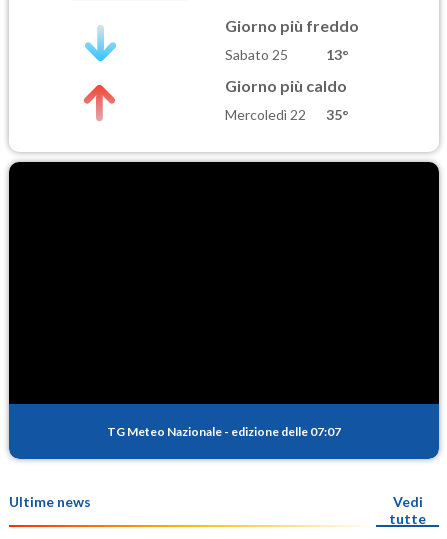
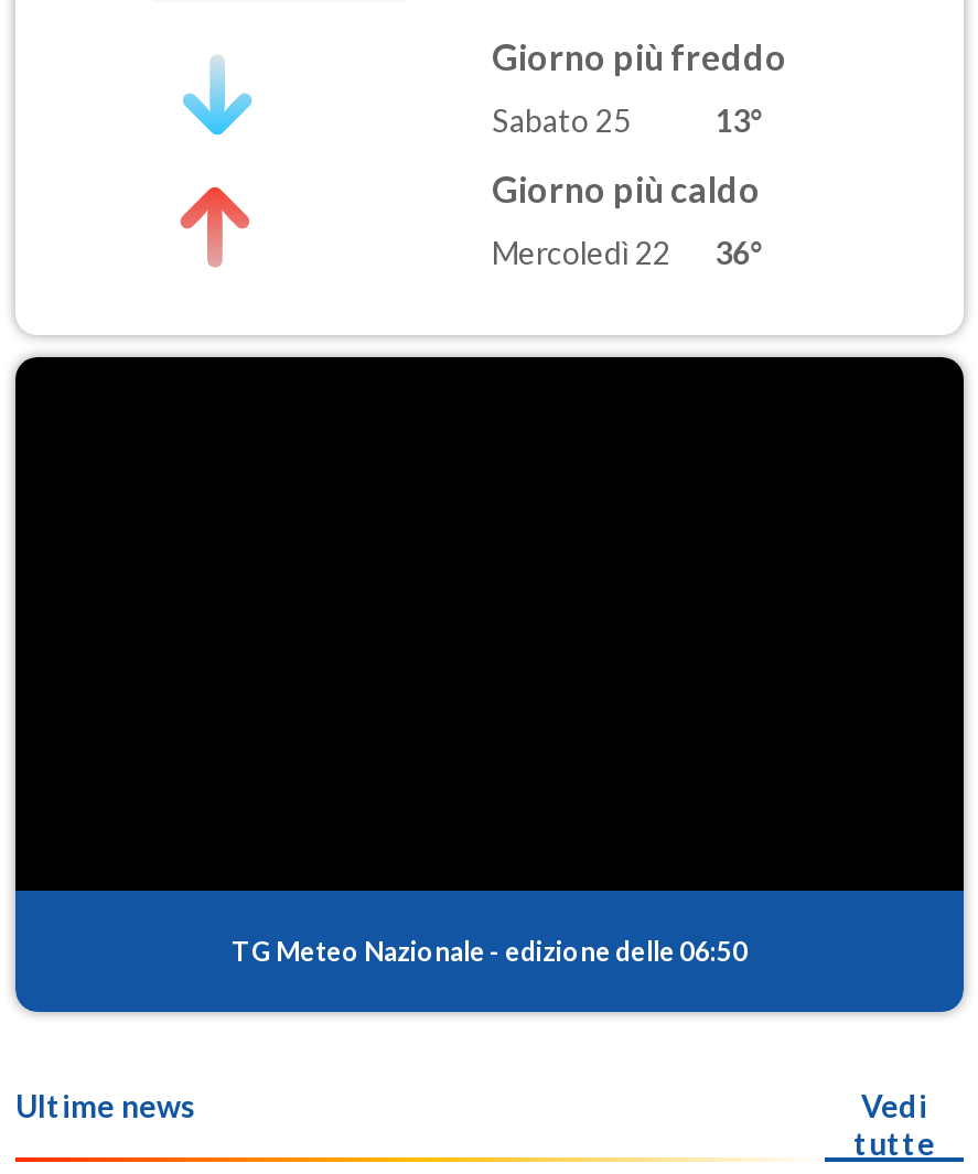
[225,106,349,123] Mercoledì 22 35° -> [492,235,765,272] Mercoledì 22 36°
[107,423,341,438] TG Meteo Nazionale - edizione delle 07:07 -> [232,934,748,967] TG Meteo Nazionale - edizione delle 06:50

